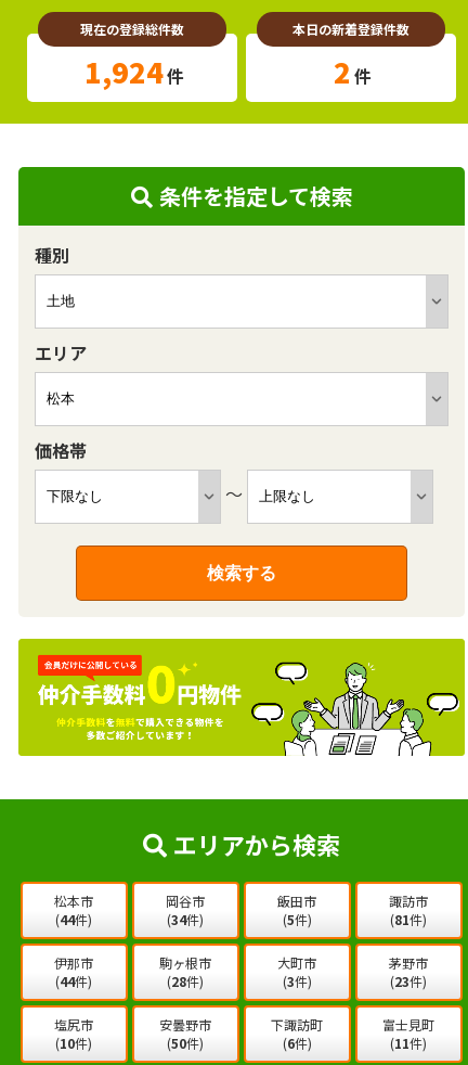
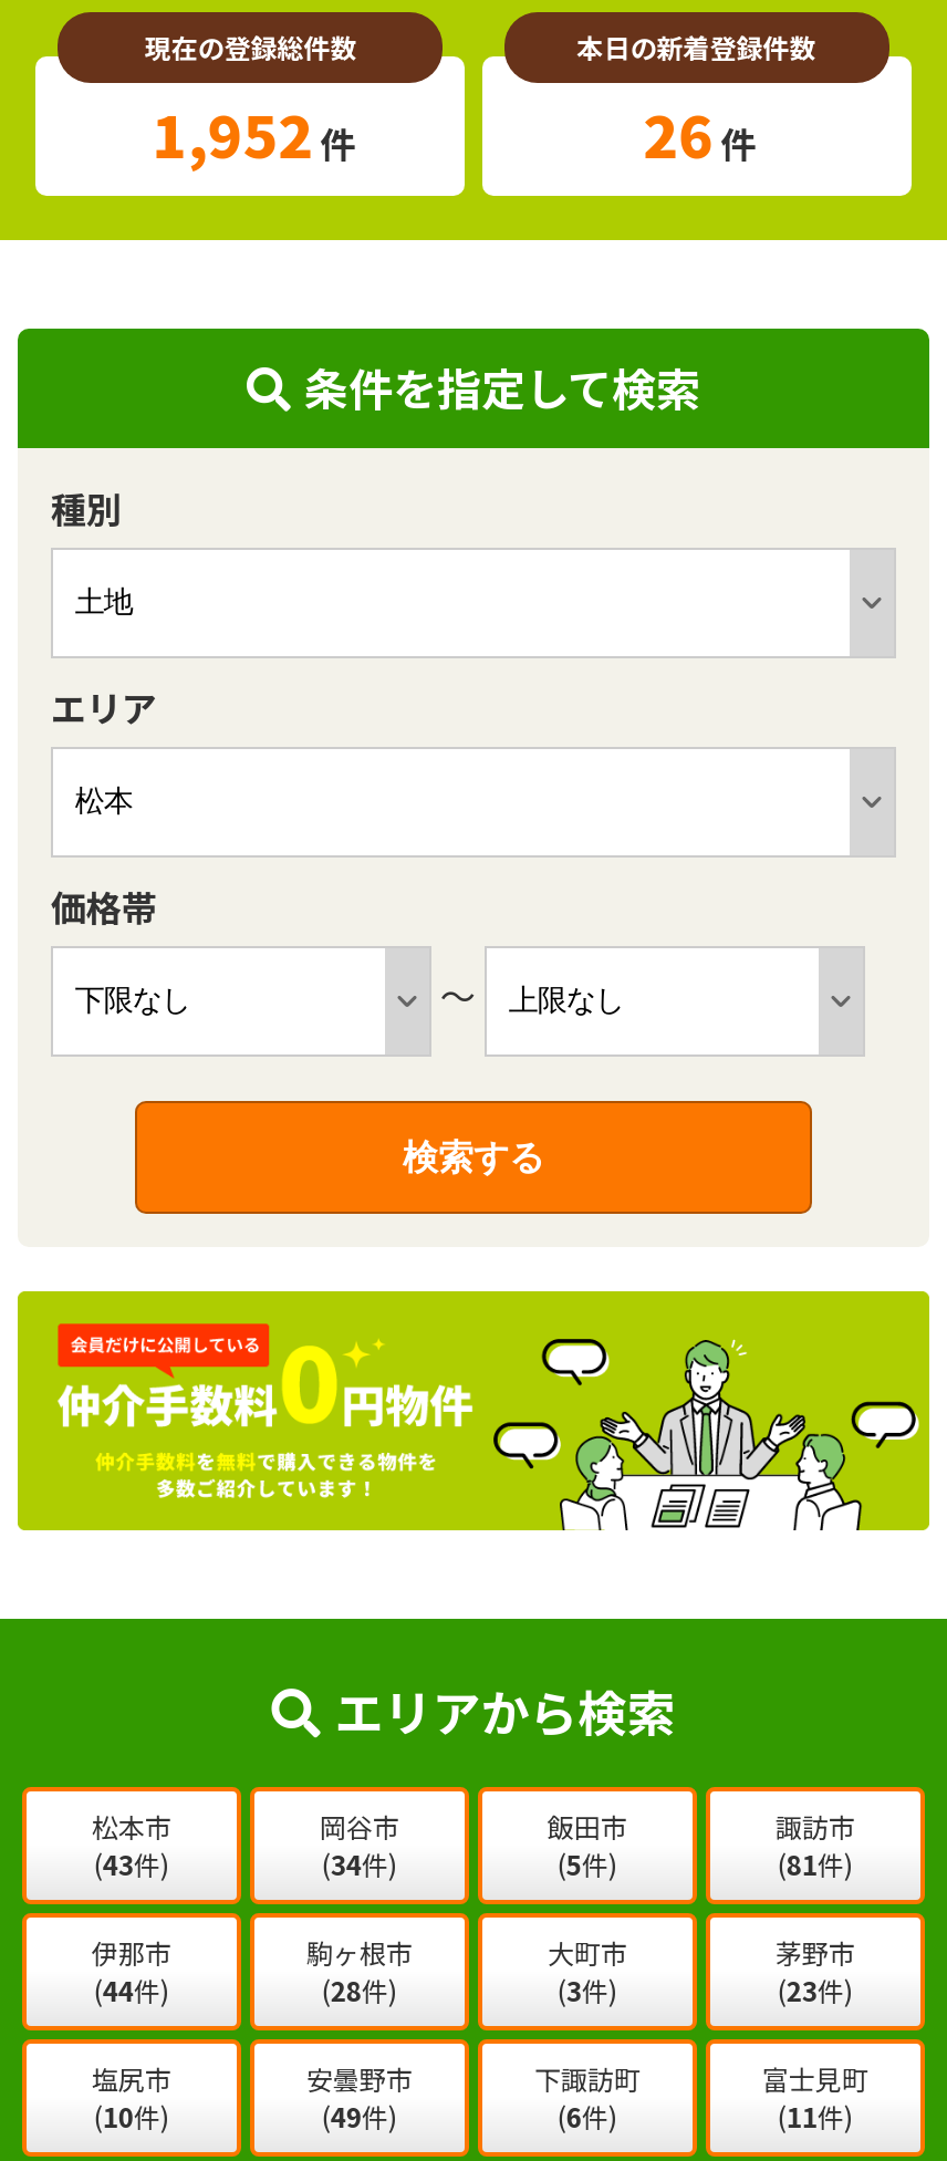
[84,51,184,91] 1,924 件 -> [152,91,356,173] 1,952 件
[333,51,371,91] 2 件 -> [643,91,756,173] 26 件
[56,910,93,929] (44件) -> [94,1845,169,1883] (43件)
[167,1034,204,1053] (50件) -> [322,2098,397,2136] (49件)

